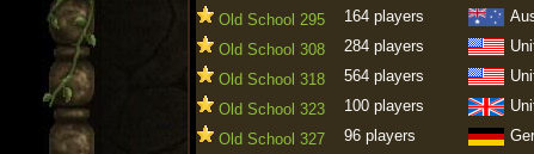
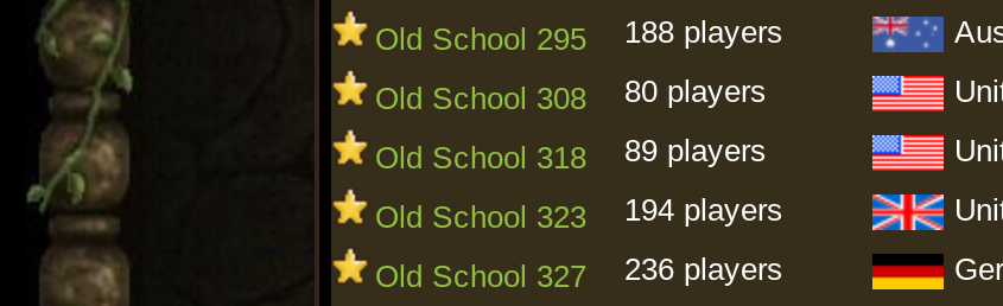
[218,7,423,29] Old School 295 164 players -> [375,14,783,57] Old School 295 188 players
[218,37,423,58] Old School 308 284 players -> [375,74,767,116] Old School 308 80 players
[218,67,423,88] Old School 318 564 players -> [375,133,767,176] Old School 318 89 players
[218,97,423,118] Old School 323 100 players -> [375,192,783,235] Old School 323 194 players
[218,127,415,148] Old School 327 96 players -> [375,251,783,294] Old School 327 236 players

